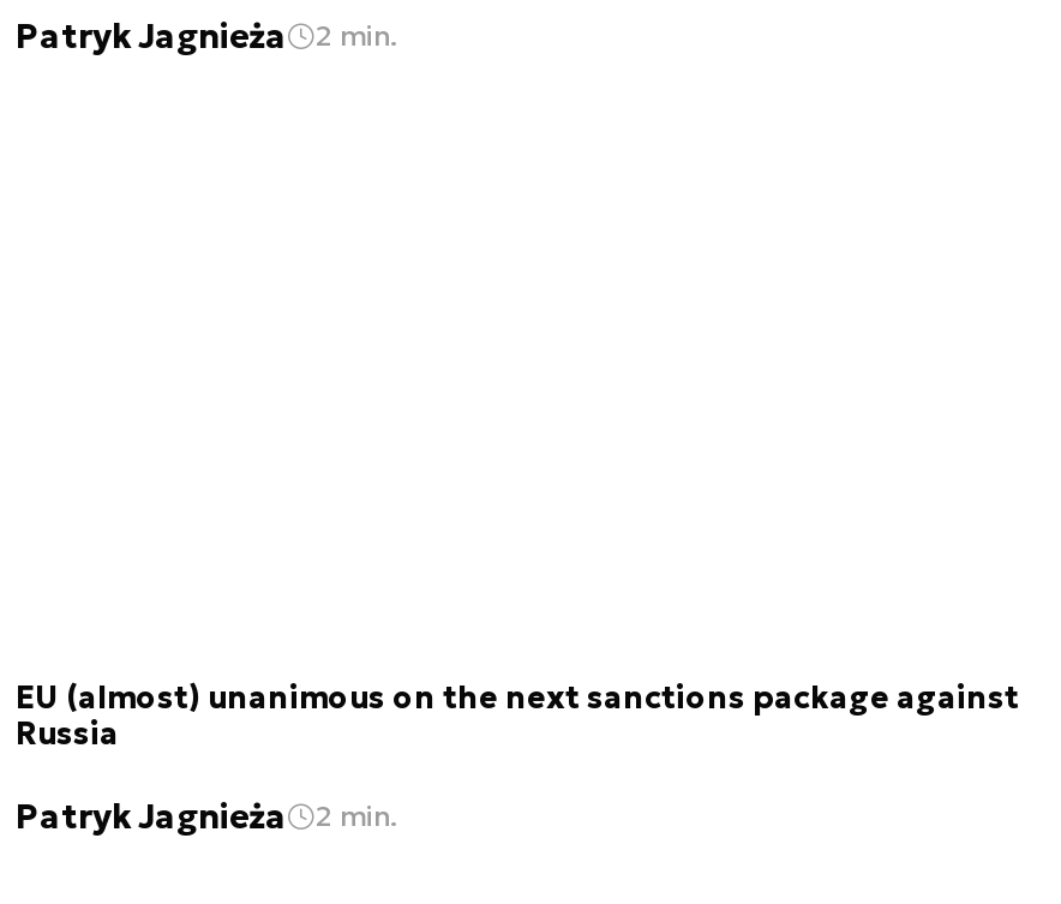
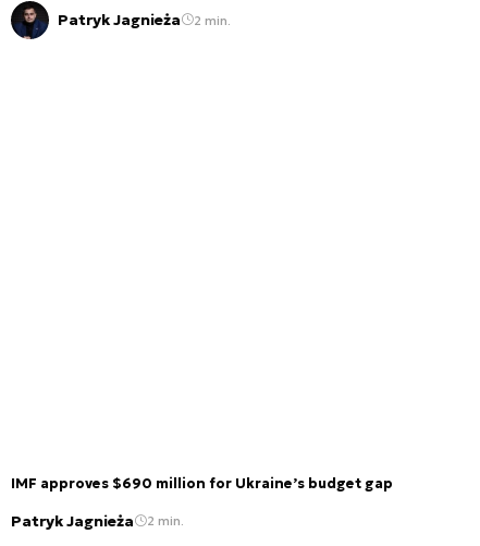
[16,680,1019,754] EU (almost) unanimous on the next sanctions package against | Russia -> [11,476,393,493] IMF approves $690 million for Ukraine’s budget gap

